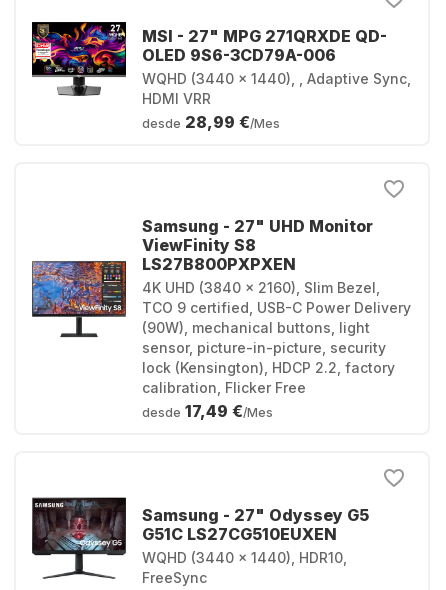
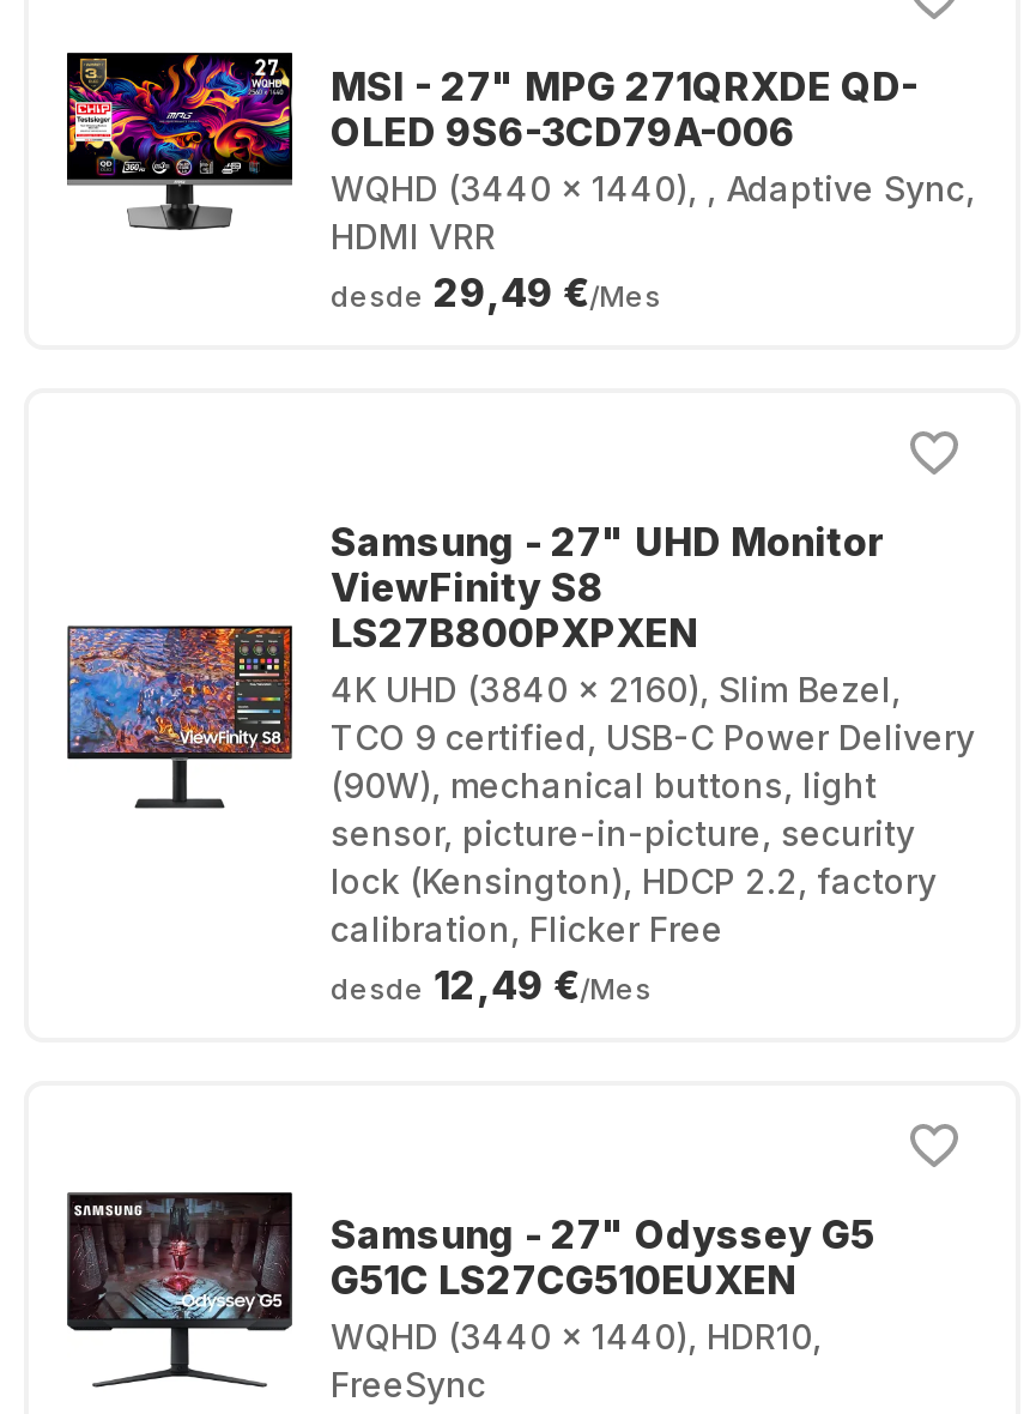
[142,112,280,132] desde 28,99 €/Mes -> [331,268,661,316] desde 29,49 €/Mes
[142,401,273,421] desde 17,49 €/Mes -> [331,961,652,1009] desde 12,49 €/Mes

